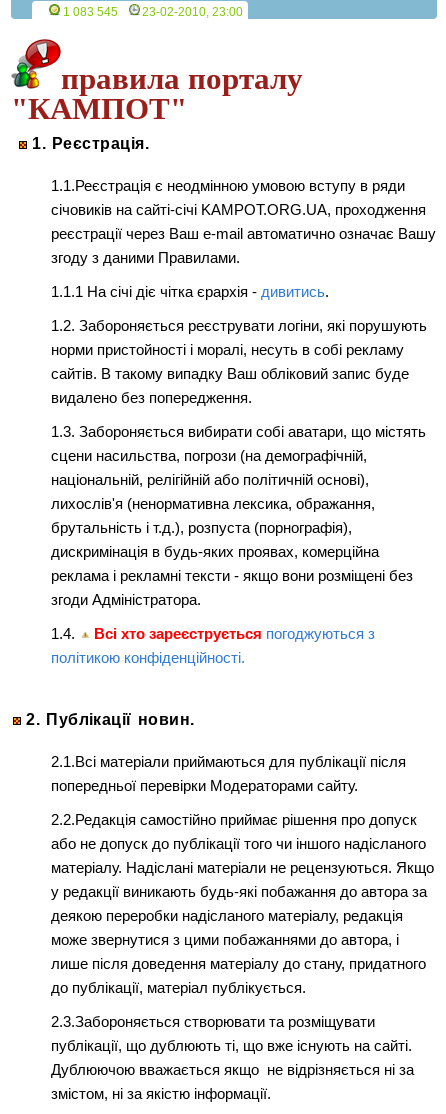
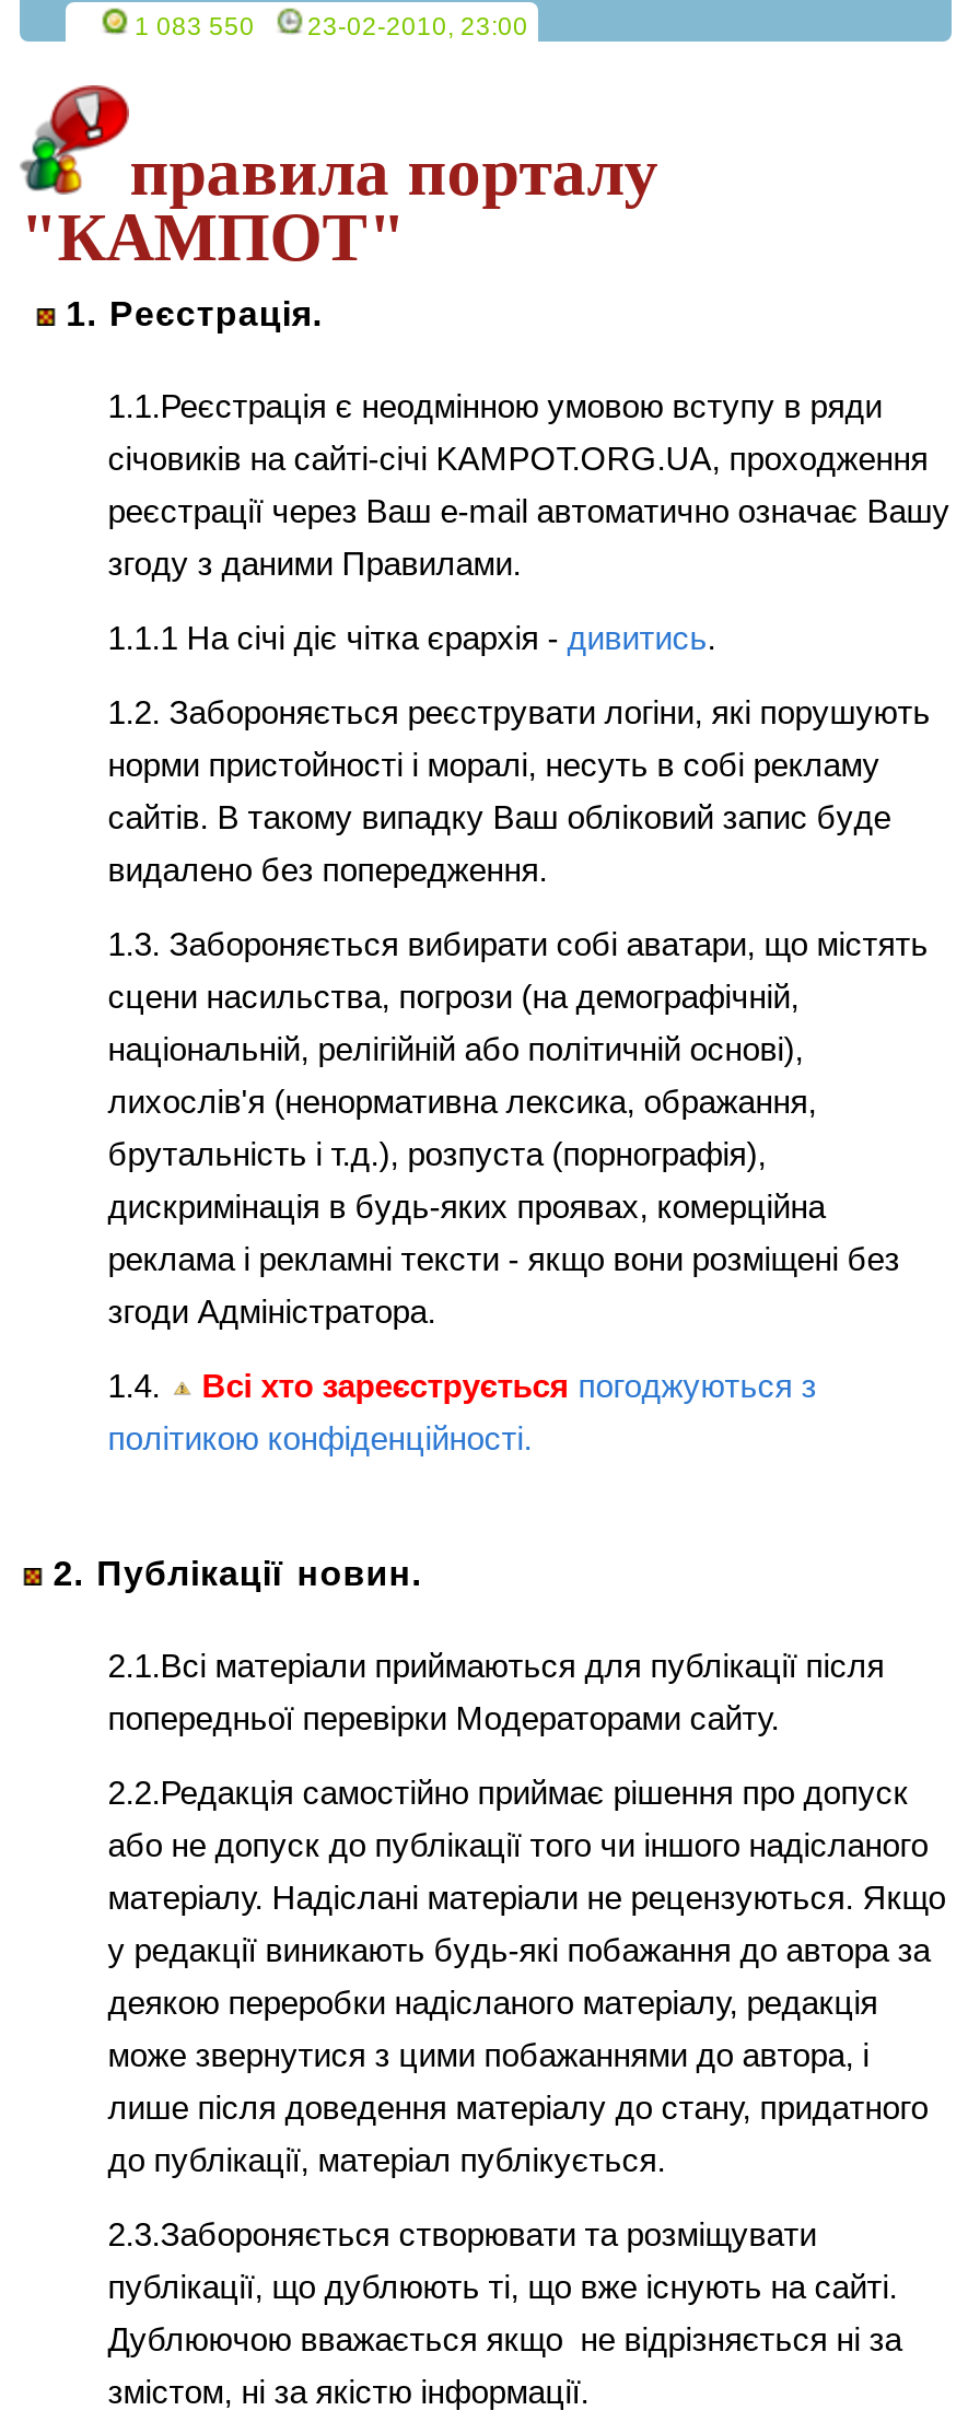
[63,5,243,18] 1 083 545 23-02-2010, 23:00 -> [135,11,528,39] 1 083 550 23-02-2010, 23:00

